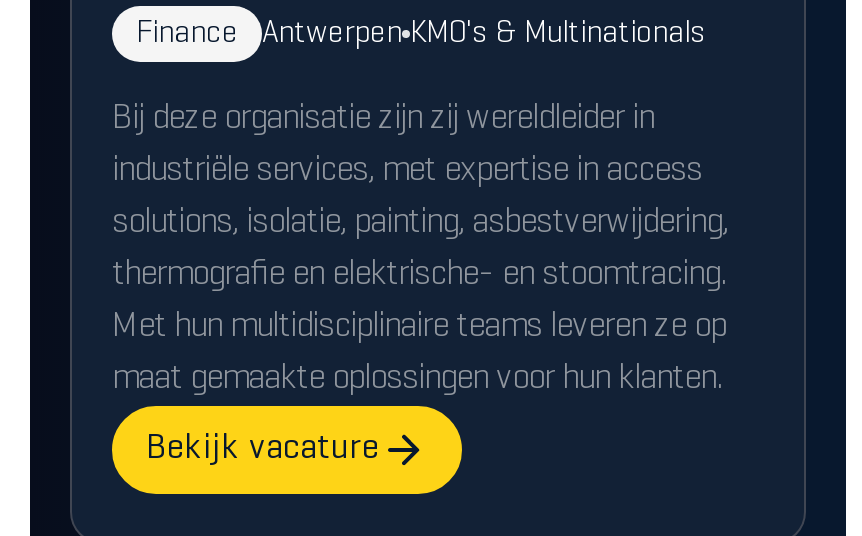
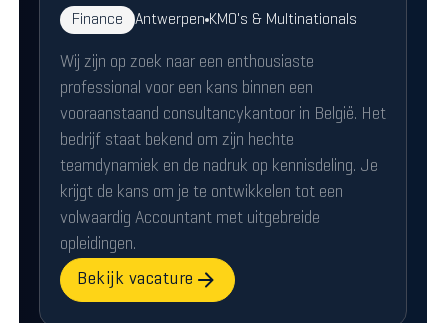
[112,104,728,396] Bij deze organisatie zijn zij wereldleider in | industriële services, met expertise in access | solutions, isolatie, painting, asbestverwijdering, | thermografie en elektrische- en stoomtracing. | Met hun multidisciplinaire teams leveren ze op | maat gemaakte oplossingen voor hun klanten. -> [60,55,386,253] Wij zijn op zoek naar een enthousiaste | professional voor een kans binnen een | vooraanstaand consultancykantoor in België. Het | bedrijf staat bekend om zijn hechte | teamdynamiek en de nadruk op kennisdeling. Je | krijgt de kans om je te ontwikkelen tot een | volwaardig Accountant met uitgebreide | opleidingen.

